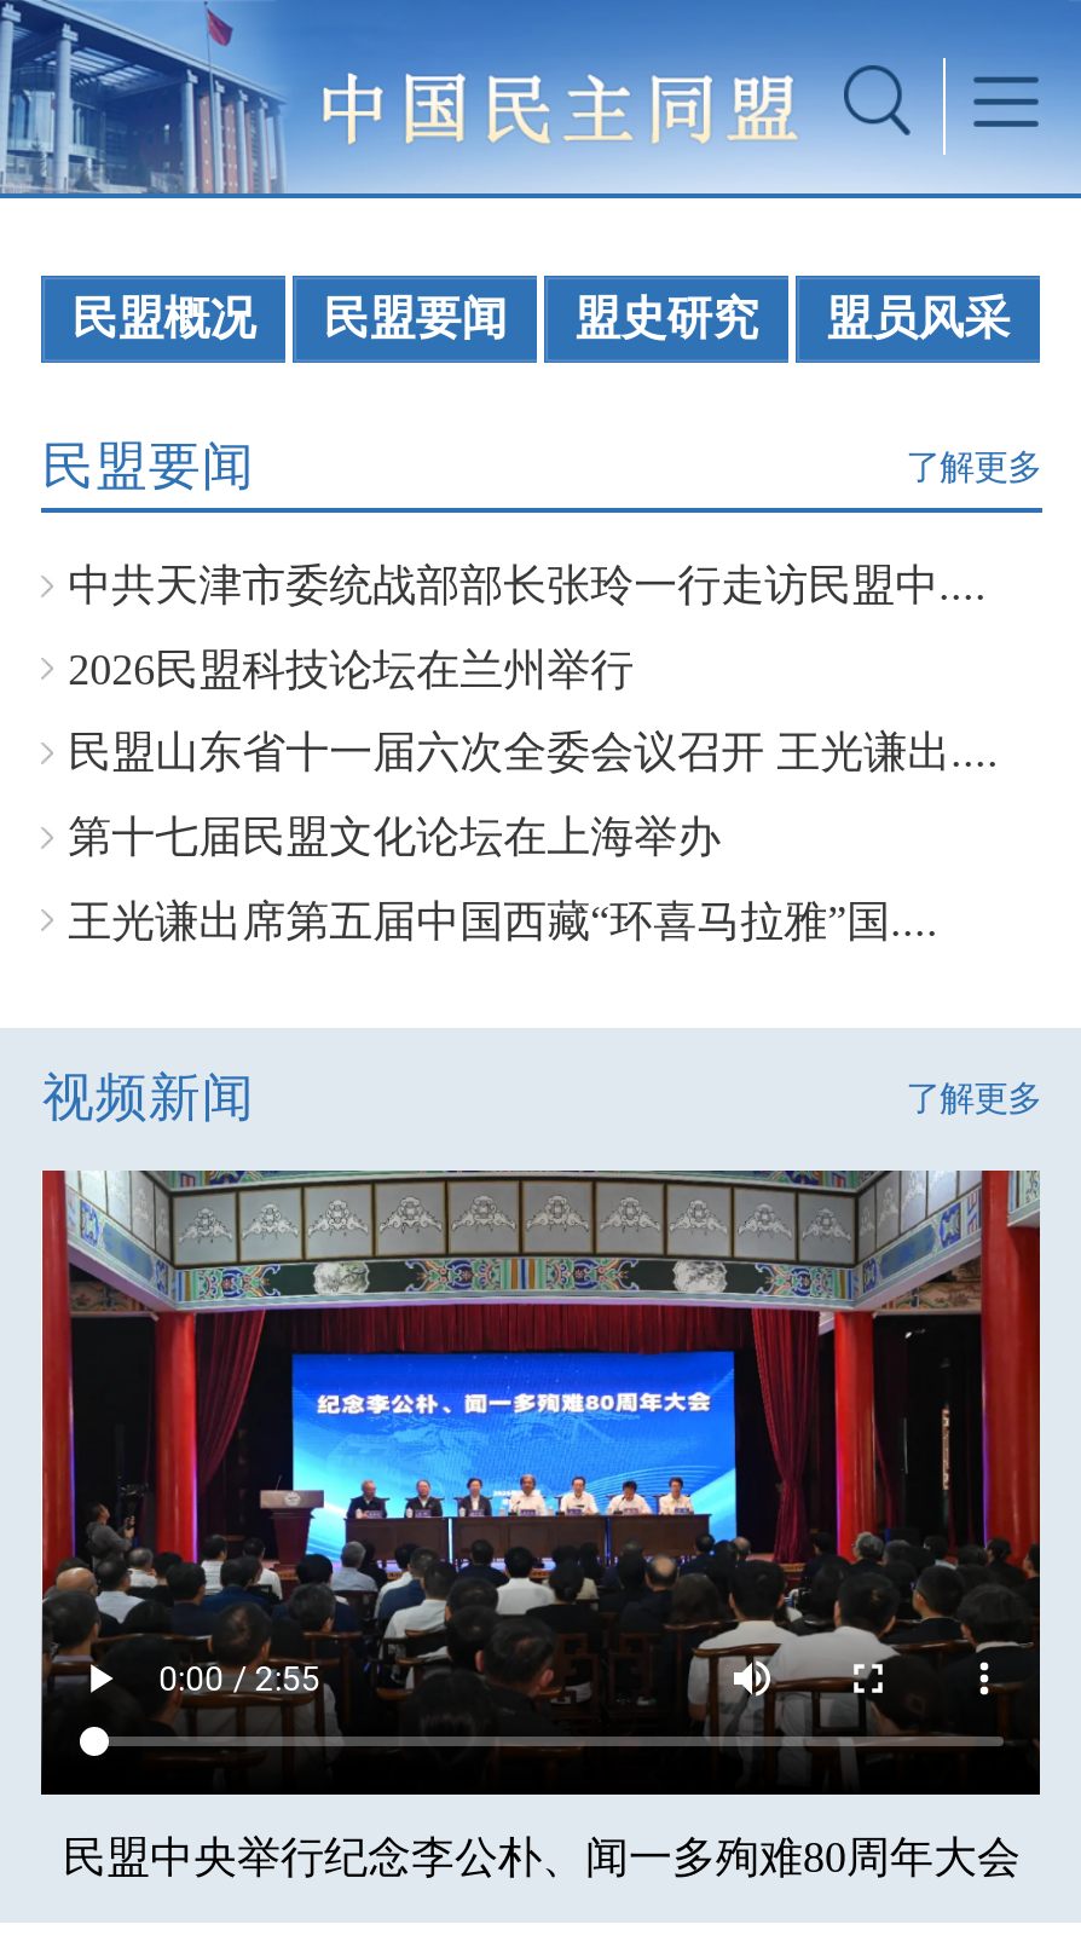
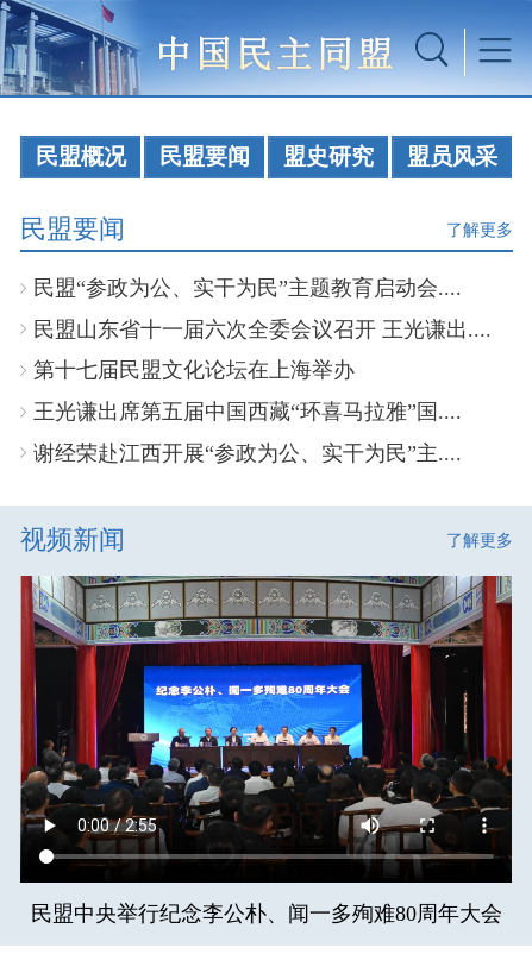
[68,561,987,694] 中共天津市委统战部部长张玲一行走访民盟中.... | 2026民盟科技论坛在兰州举行 -> [33,276,462,300] 民盟“参政为公、实干为民”主题教育启动会....
moved [68,729,999,945] -> [33,317,492,423]: 民盟山东省十一届六次全委会议召开 王光谦出.... | 第十七届民盟文化论坛在上海举办 | 王光谦出席第五届中国西藏“环喜马拉雅”国....
none -> [33,441,462,465] 谢经荣赴江西开展“参政为公、实干为民”主....

